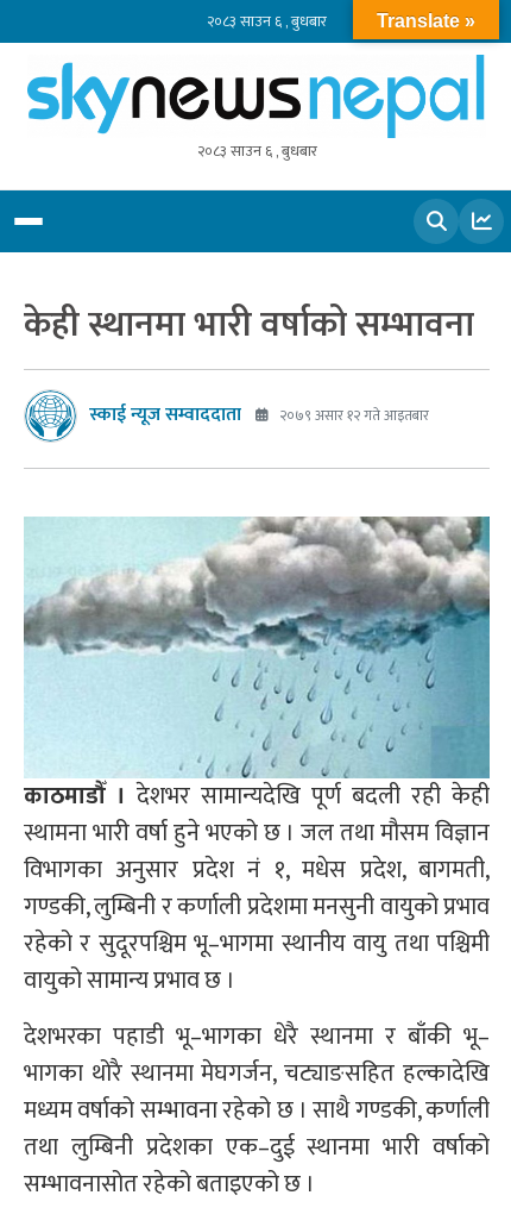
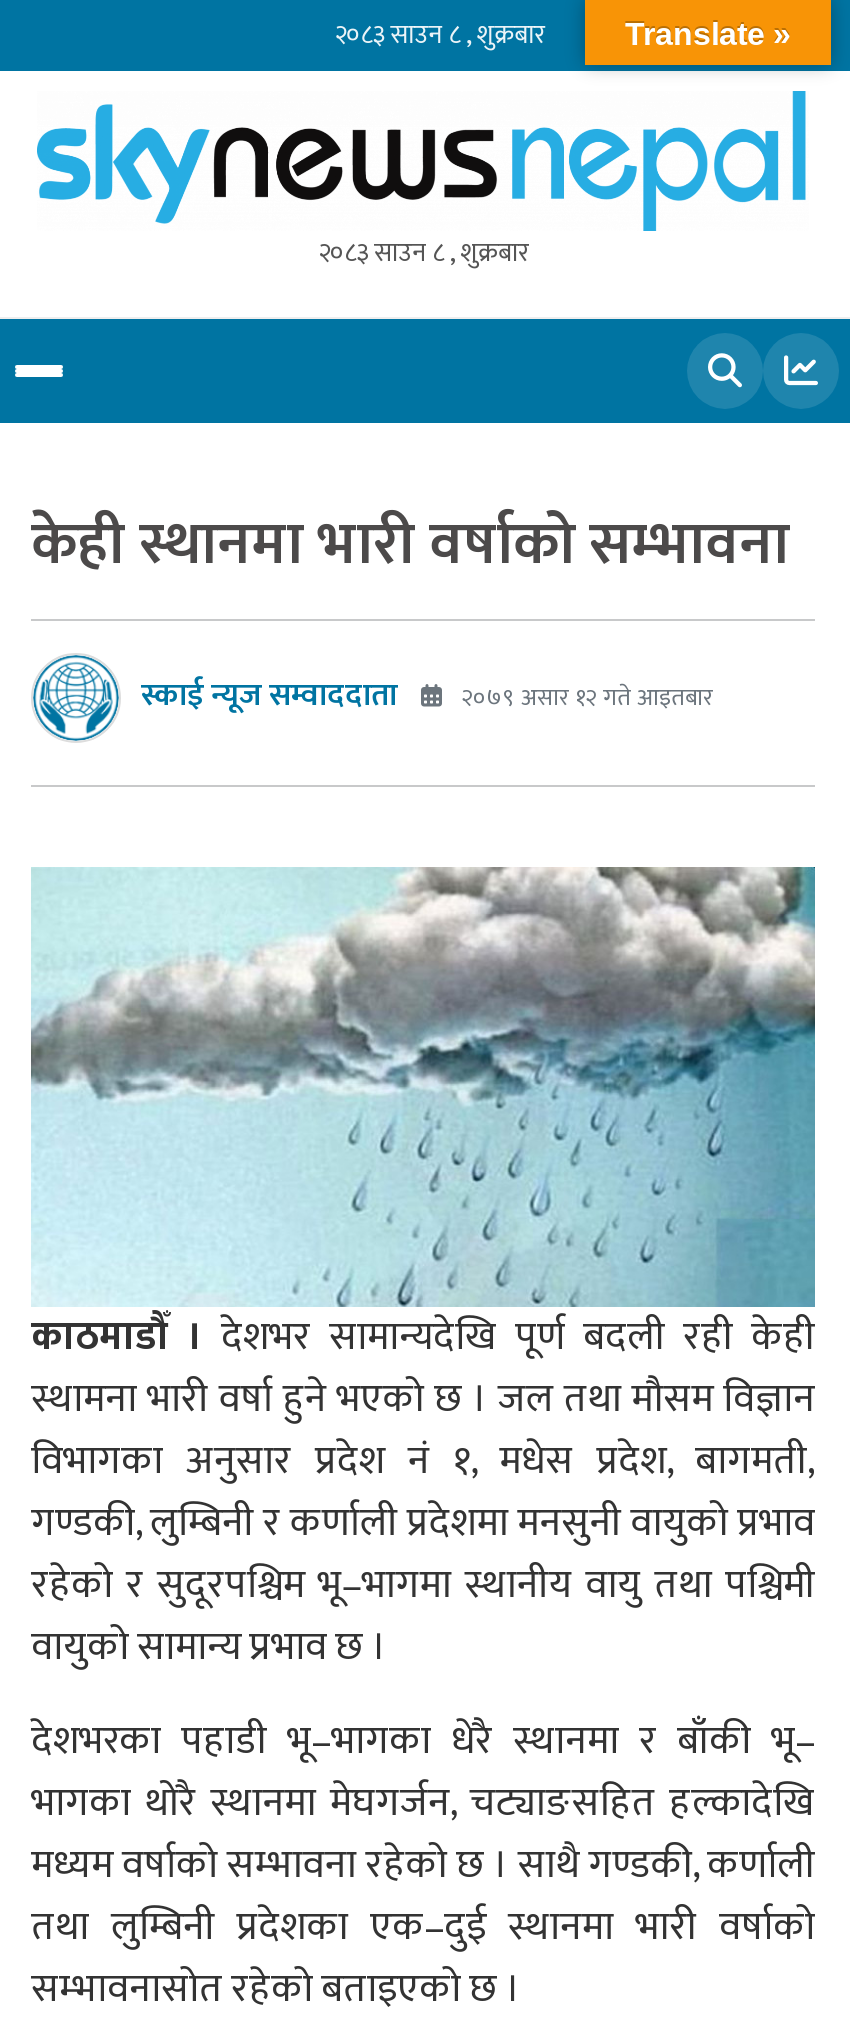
[206,8,326,34] २०८३ साउन ६ , बुधबार -> [334,12,544,56] २०८३ साउन ८ , शुक्रबार
[197,138,317,164] २०८३ साउन ६ , बुधबार -> [318,231,528,275] २०८३ साउन ८ , शुक्रबार

